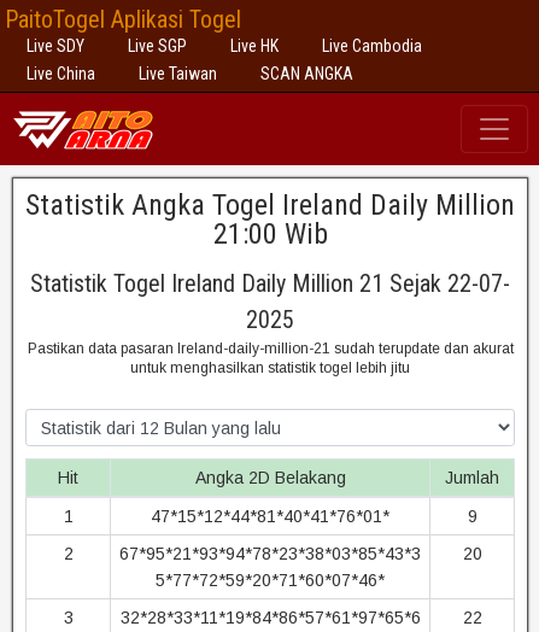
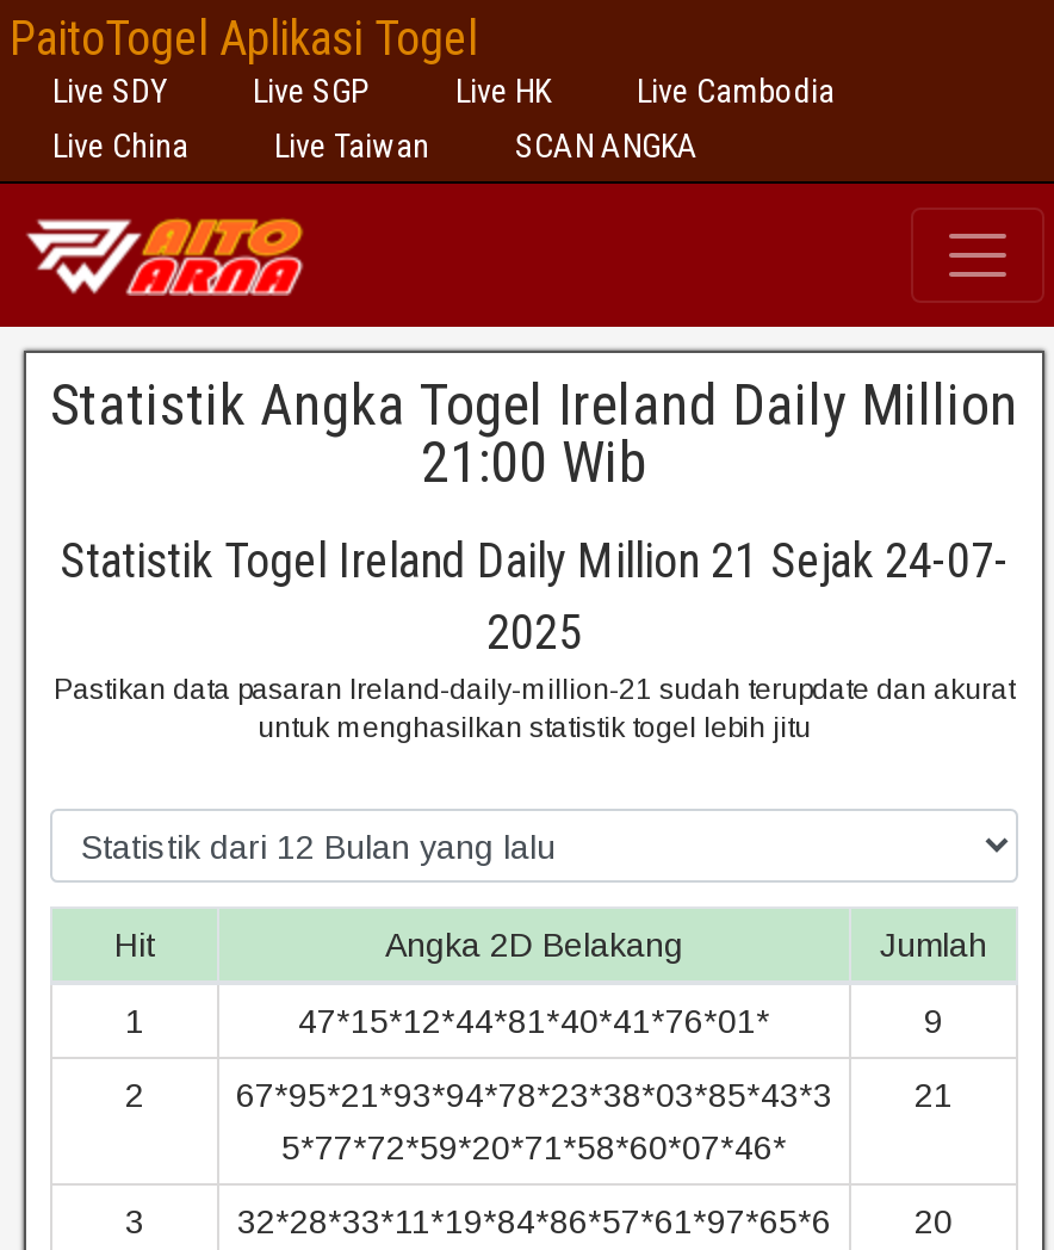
[30,269,510,298] Statistik Togel Ireland Daily Million 21 Sejak 22-07- -> [60,532,1009,589] Statistik Togel Ireland Daily Million 21 Sejak 24-07-
[462,544,482,563] 20 -> [914,1076,953,1114] 21
[156,570,385,590] 5*77*72*59*20*71*60*07*46* -> [281,1128,787,1167] 5*77*72*59*20*71*58*60*07*46*
[462,608,482,627] 22 -> [914,1202,953,1240] 20

